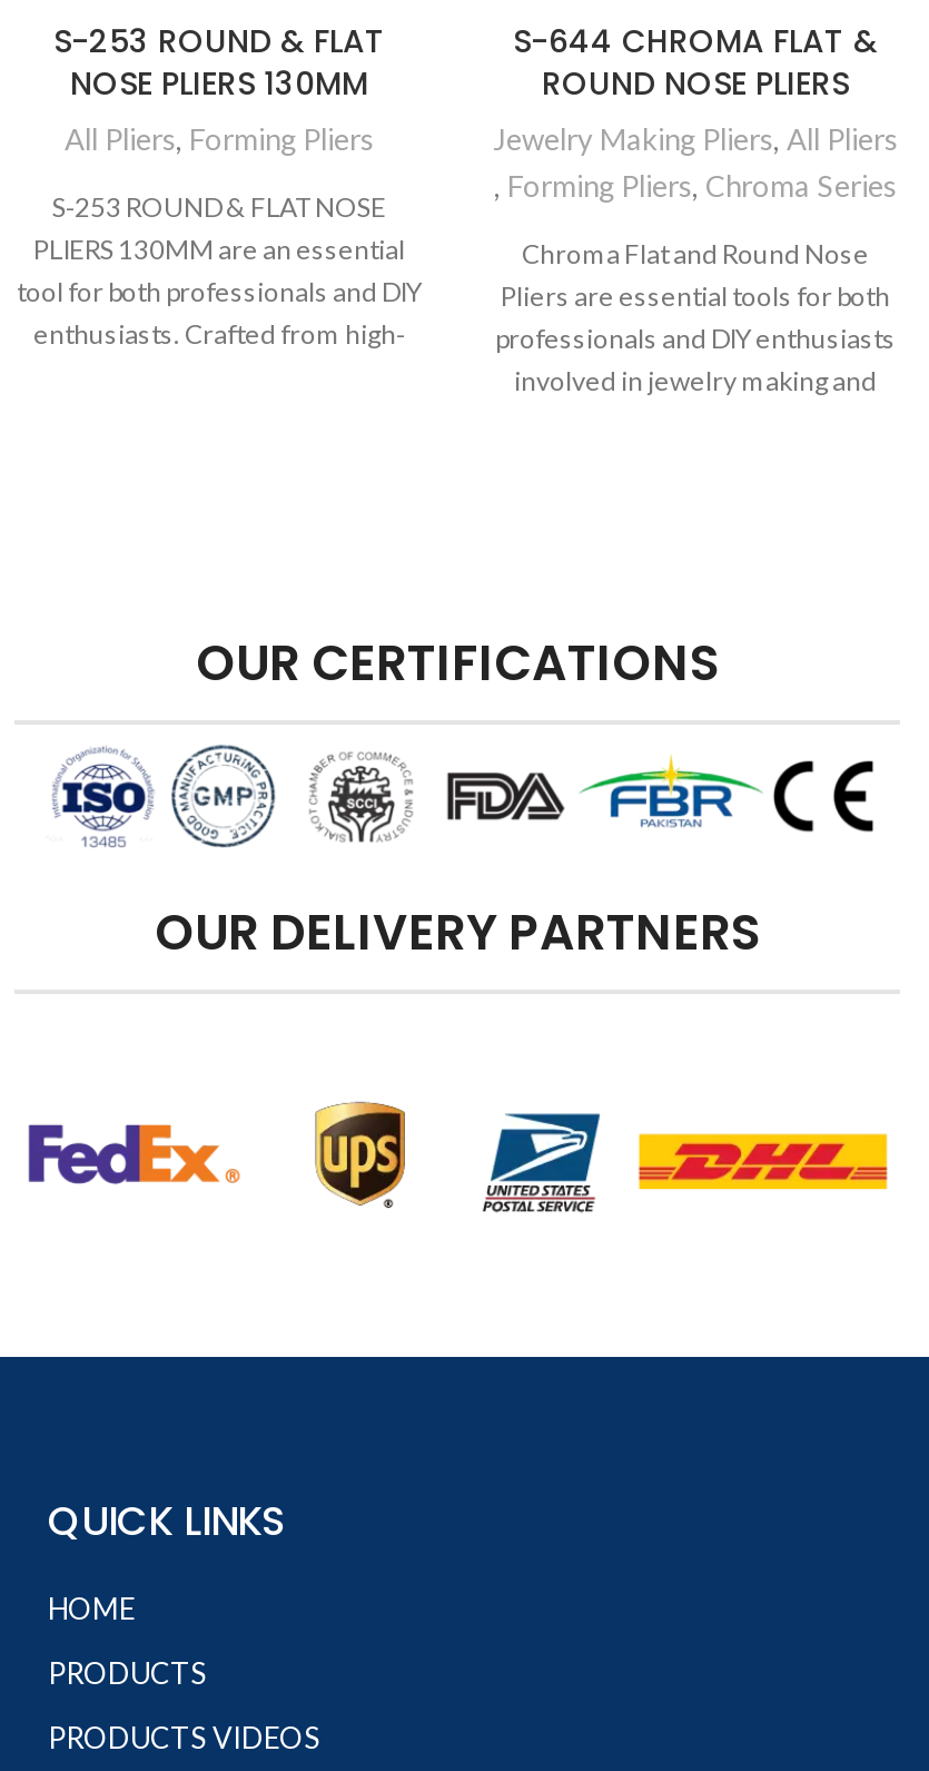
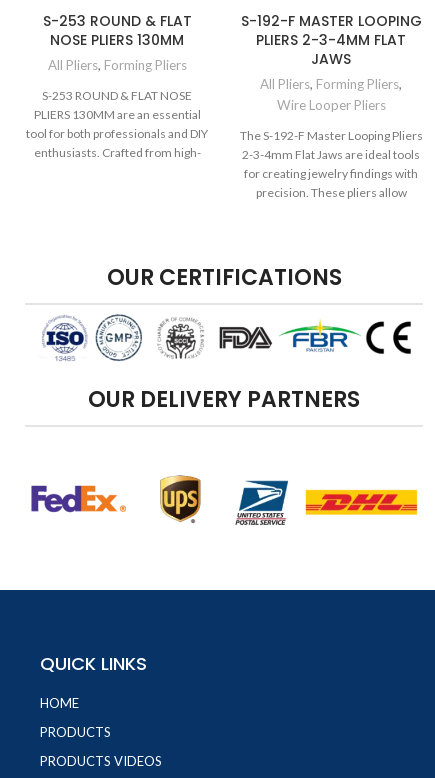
[493,18,898,203] S-644 CHROMA FLAT & | ROUND NOSE PLIERS | Jewelry Making Pliers, All Pliers | , Forming Pliers, Chroma Series -> [240,11,421,113] S-192-F MASTER LOOPING | PLIERS 2-3-4MM FLAT | JAWS | All Pliers, Forming Pliers, | Wire Looper Pliers
[495,237,896,397] Chroma Flat and Round Nose | Pliers are essential tools for both | professionals and DIY enthusiasts | involved in jewelry making and -> [239,128,422,200] The S-192-F Master Looping Pliers | 2-3-4mm Flat Jaws are ideal tools | for creating jewelry findings with | precision. These pliers allow

